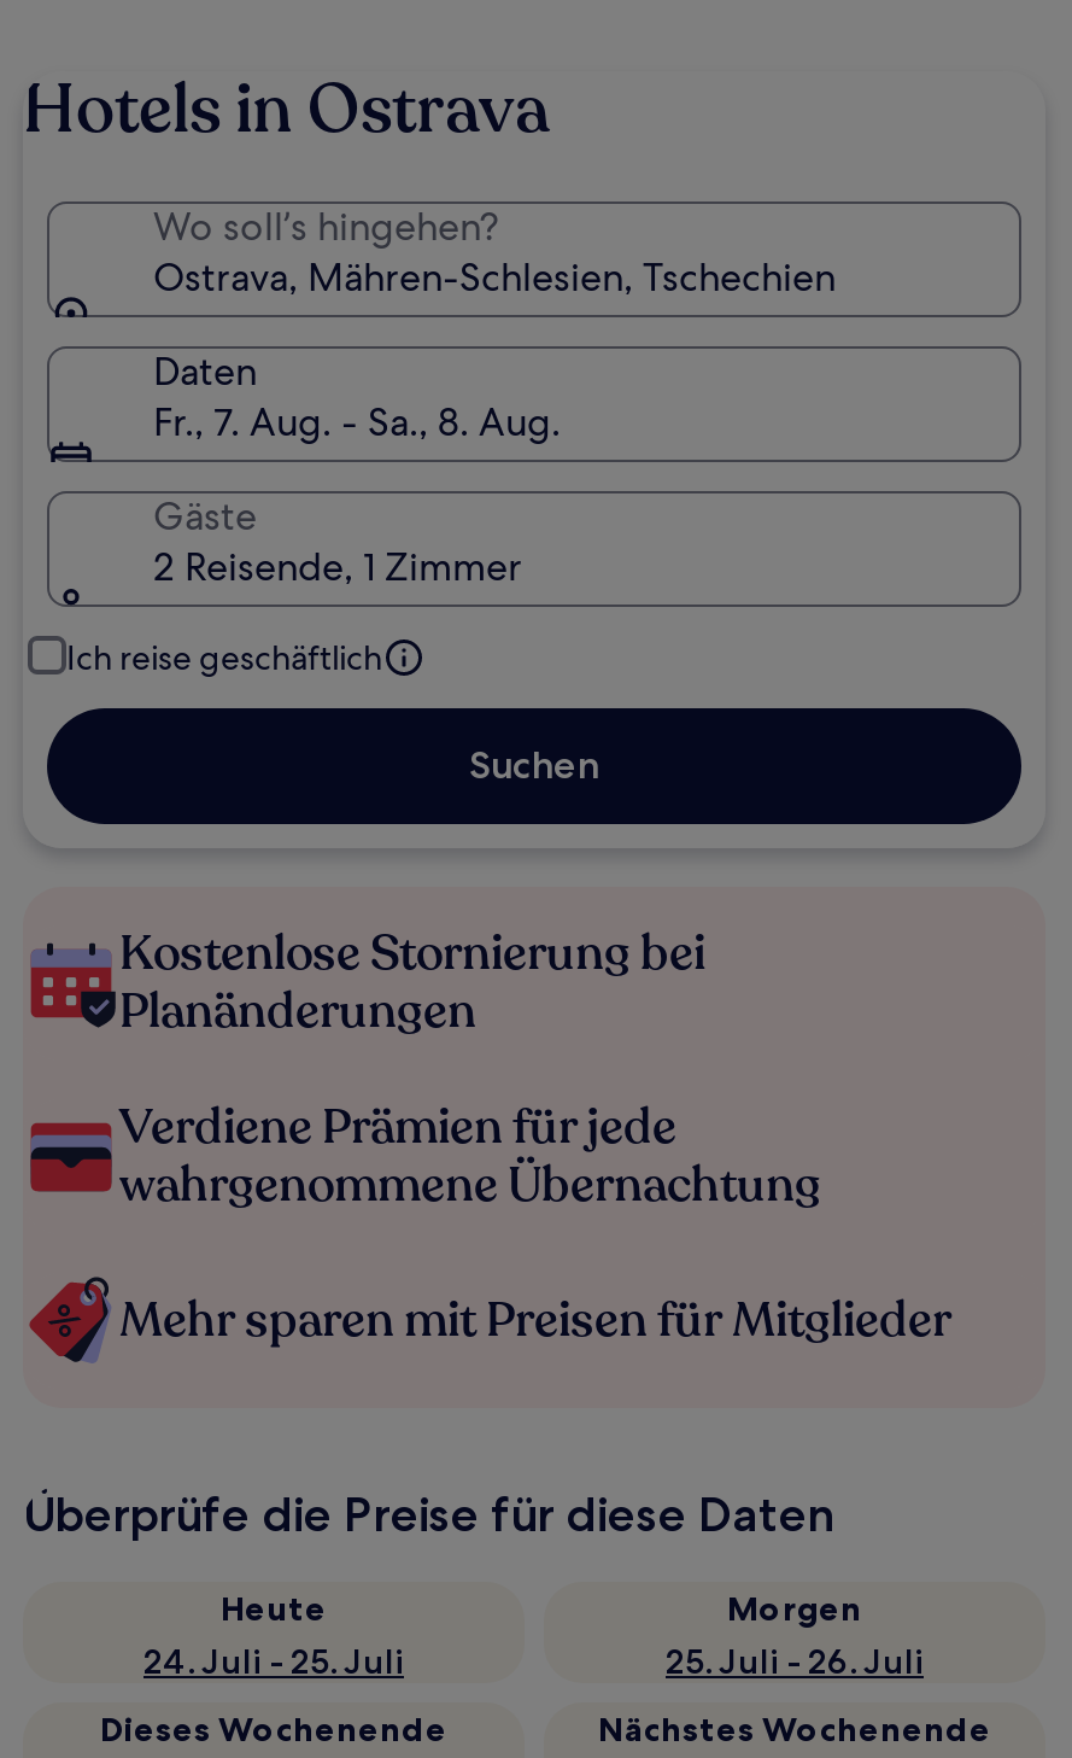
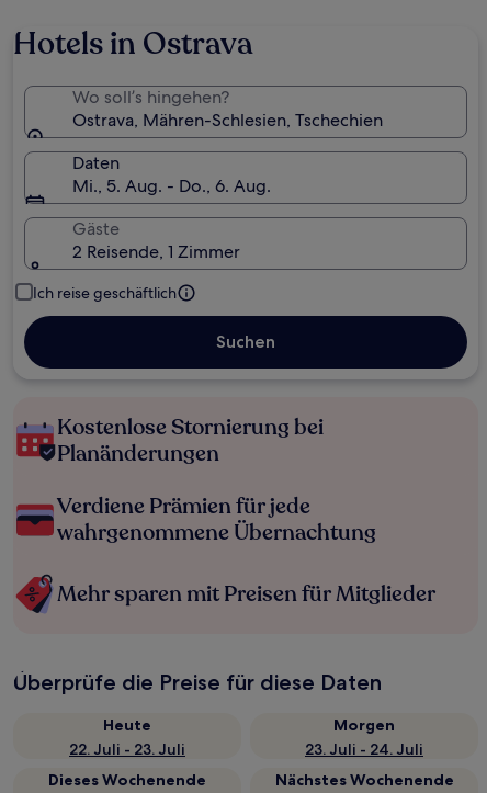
[153,397,561,448] Fr., 7. Aug. - Sa., 8. Aug. -> [72,174,271,197] Mi., 5. Aug. - Do., 6. Aug.
[143,1640,404,1683] 24. Juli - 25. Juli -> [69,739,185,759] 22. Juli - 23. Juli
[666,1640,924,1683] 25. Juli - 26. Juli -> [305,739,423,759] 23. Juli - 24. Juli

